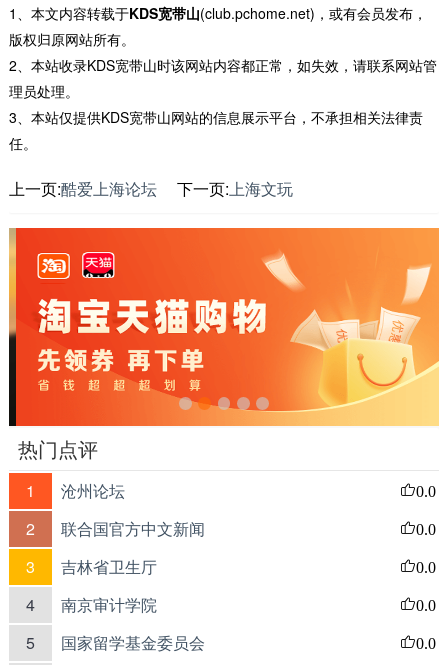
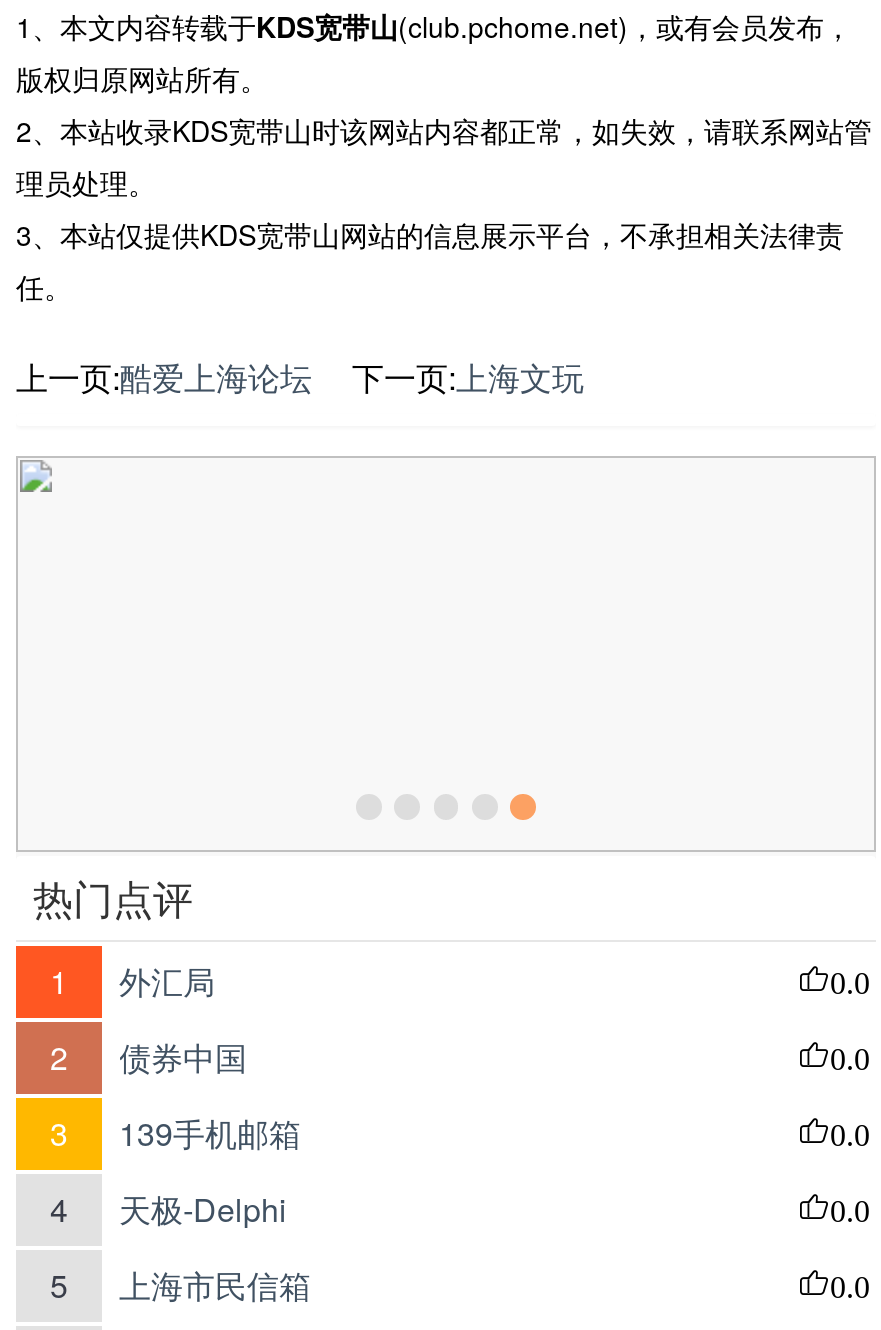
[8,227,440,427] [image] -> none
[60,479,124,502] 沧州论坛 -> [119,959,215,1005] 外汇局
[60,517,204,540] 联合国官方中文新闻 -> [119,1035,247,1081] 债券中国
[60,555,156,578] 吉林省卫生厅 -> [119,1111,301,1157] 139手机邮箱
[60,593,156,616] 南京审计学院 -> [119,1187,287,1233] 天极-Delphi
[60,631,204,654] 国家留学基金委员会 -> [119,1263,311,1309] 上海市民信箱

